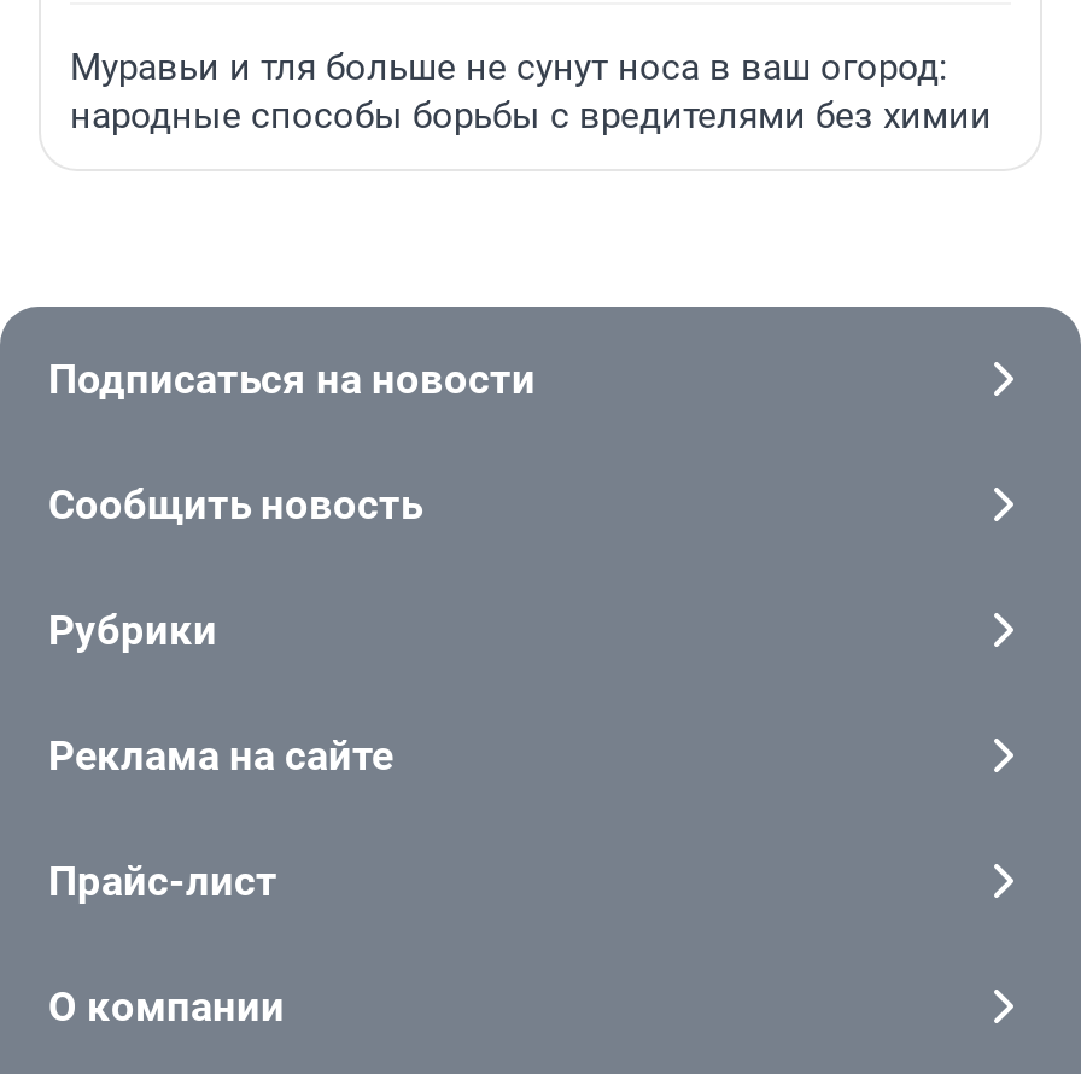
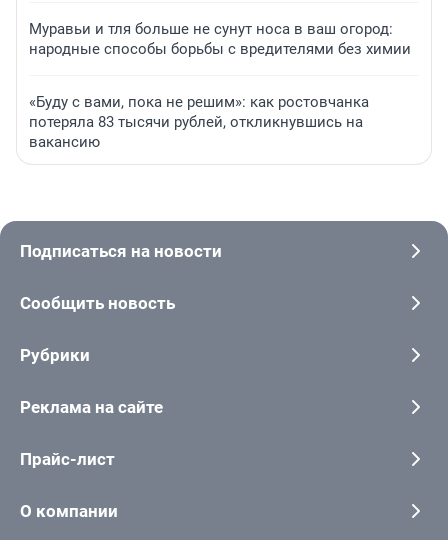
none -> [29,93,369,151] «Буду с вами, пока не решим»: как ростовчанка | потеряла 83 тысячи рублей, откликнувшись на | вакансию

